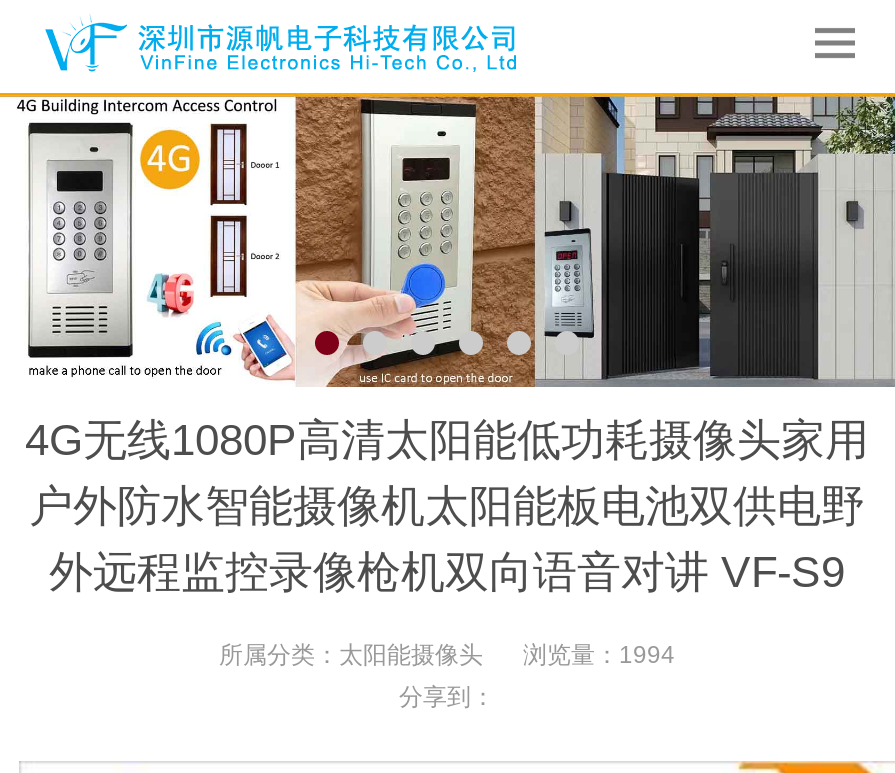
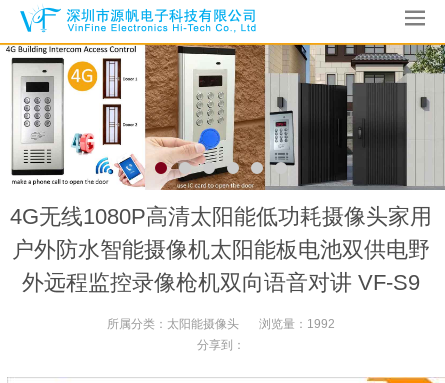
[219,641,675,669] 所属分类：太阳能摄像头 浏览量：1994 -> [107,317,335,331] 所属分类：太阳能摄像头 浏览量：1992

